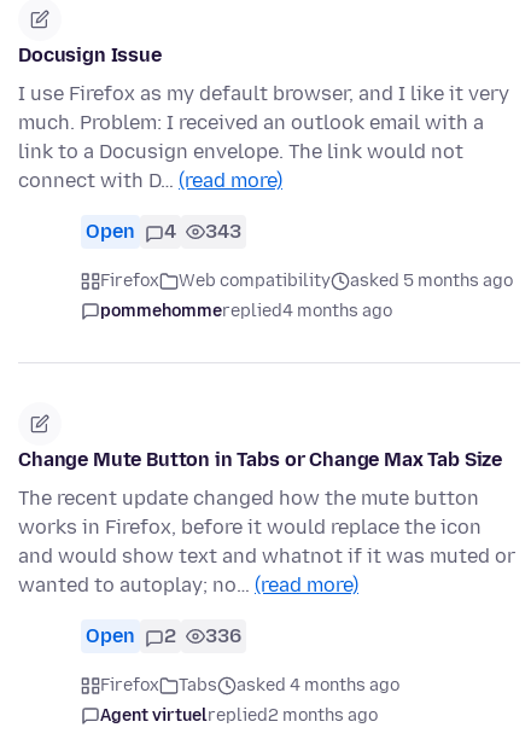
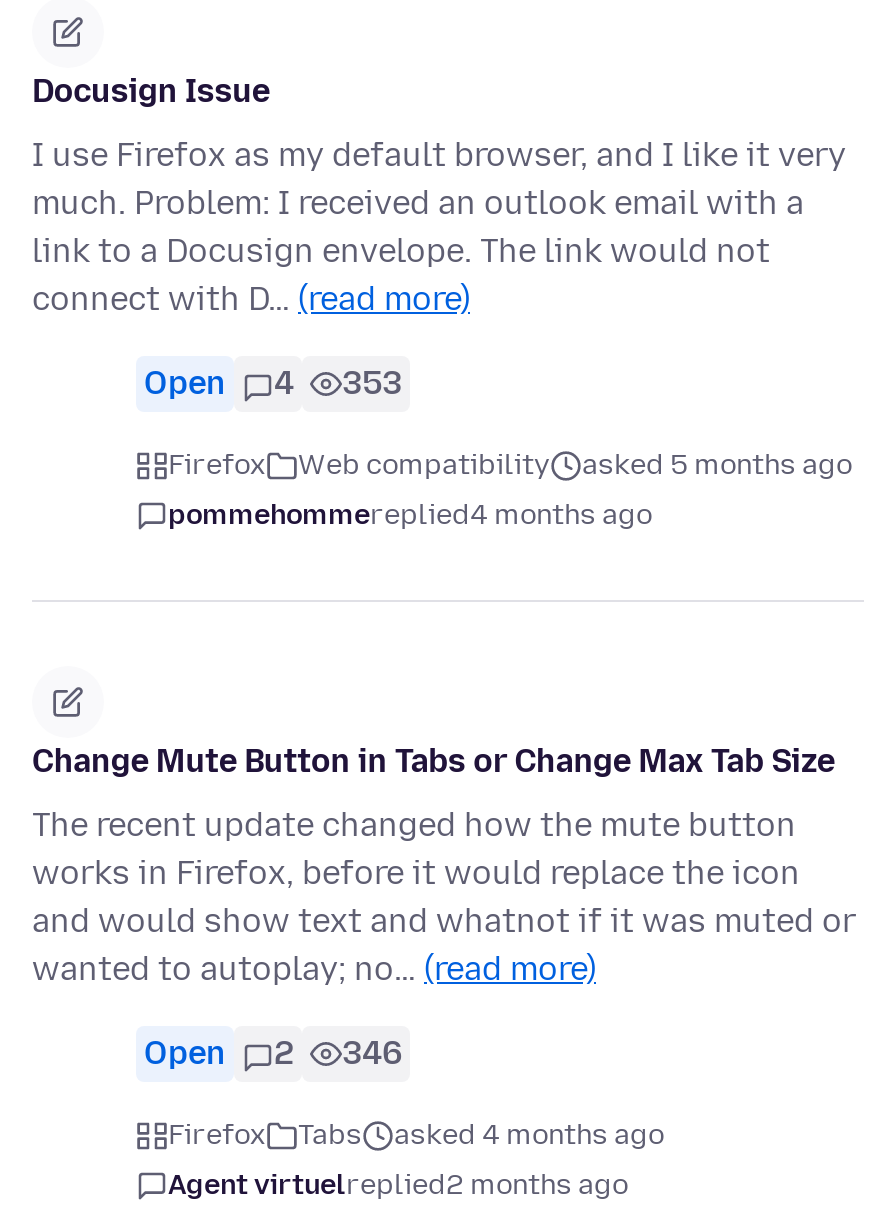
[86,220,241,243] Open 4 343 -> [144,365,402,403] Open 4 353
[86,625,241,648] Open 2 336 -> [144,1035,402,1073] Open 2 346

